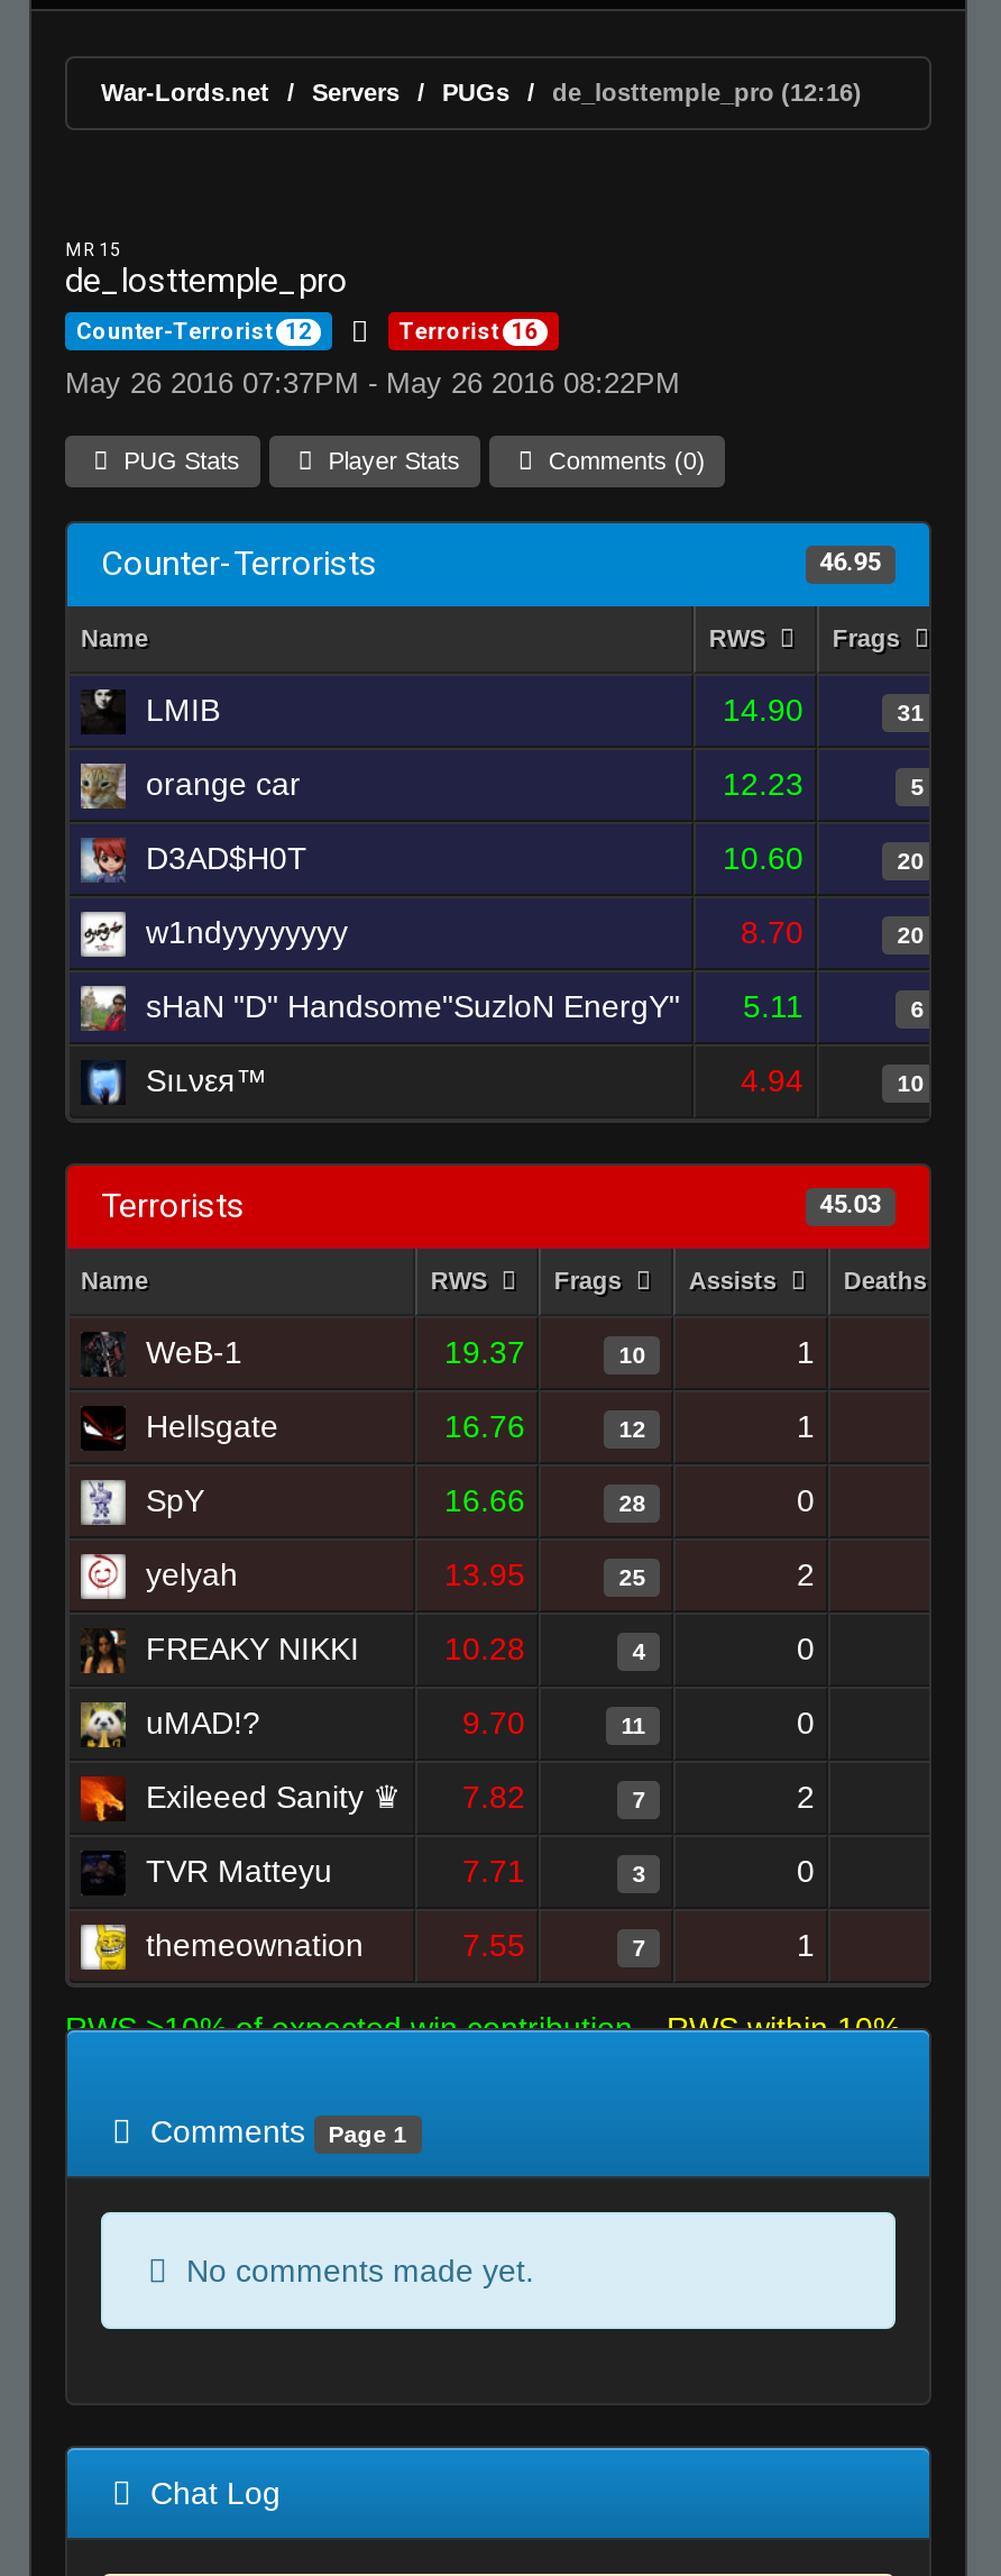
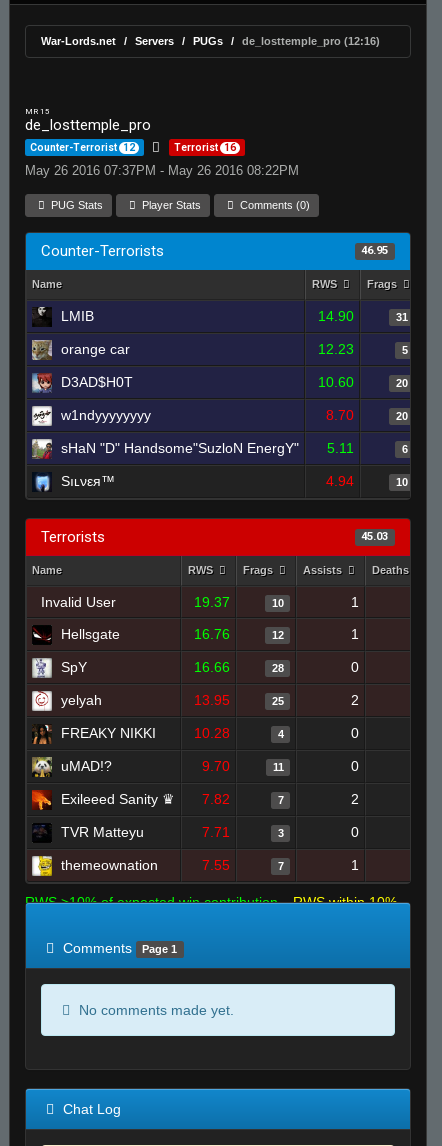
[146,1334,242,1370] WeB-1 -> [41,594,116,610] Invalid User

